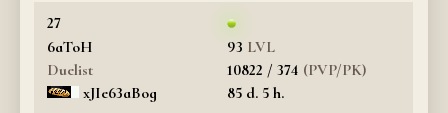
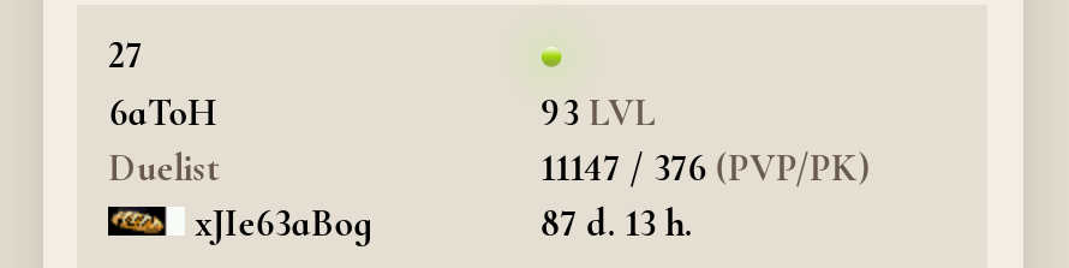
[227,60,299,80] 10822 / 374 -> [541,144,707,193] 11147 / 376
[227,83,284,103] 85 d. 5 h. -> [541,201,692,249] 87 d. 13 h.

